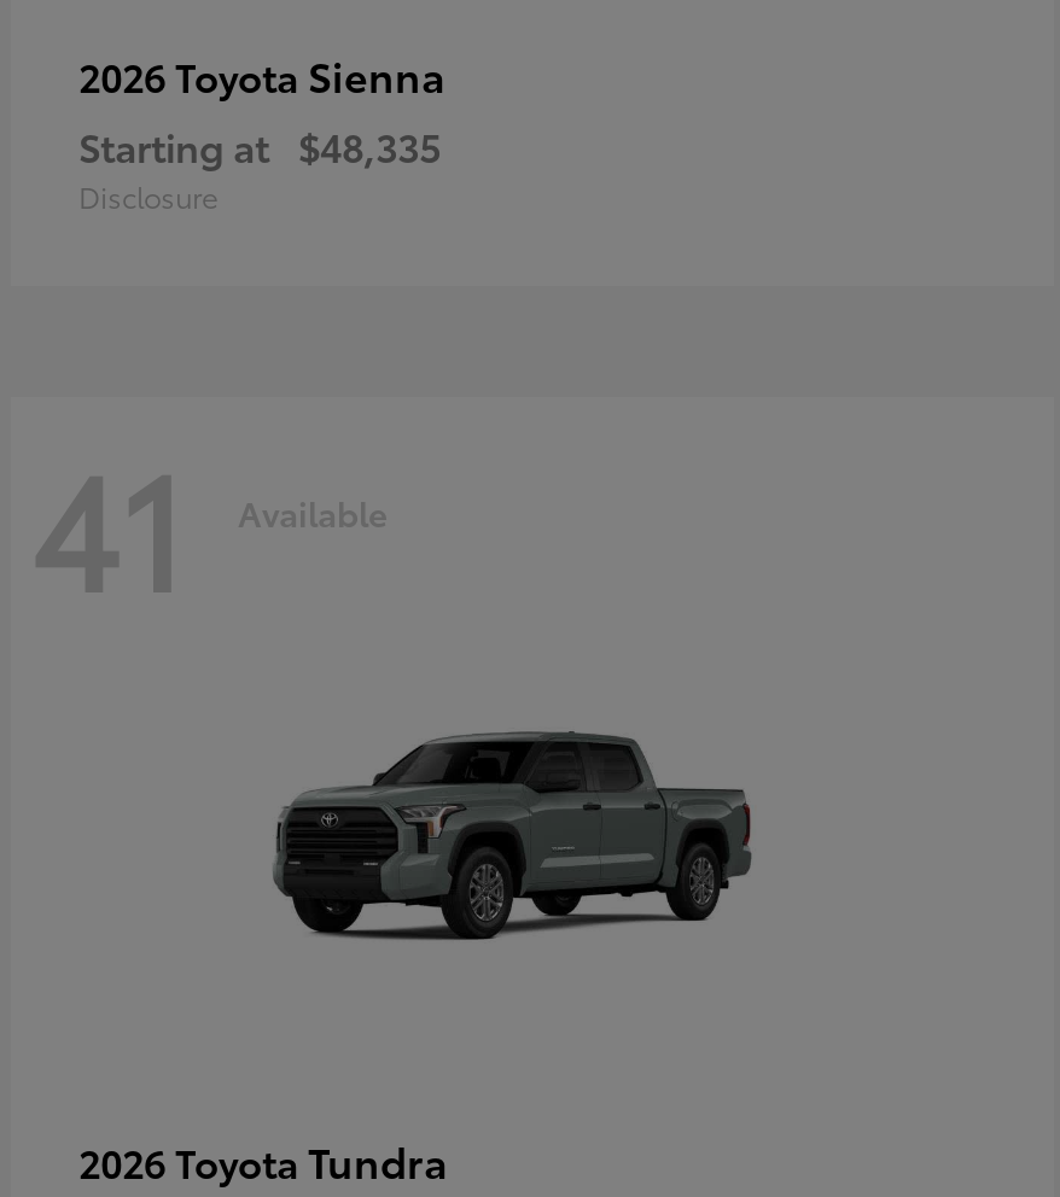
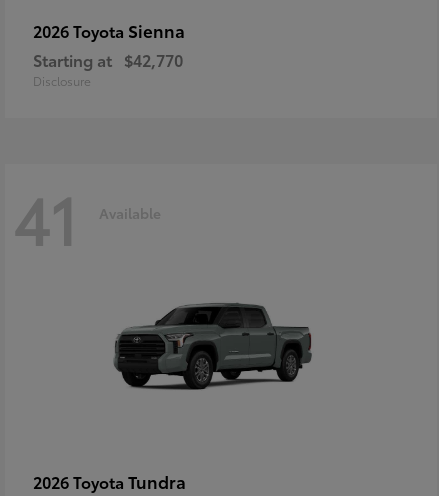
[78,117,441,172] Starting at $48,335 -> [33,48,183,71] Starting at $42,770

